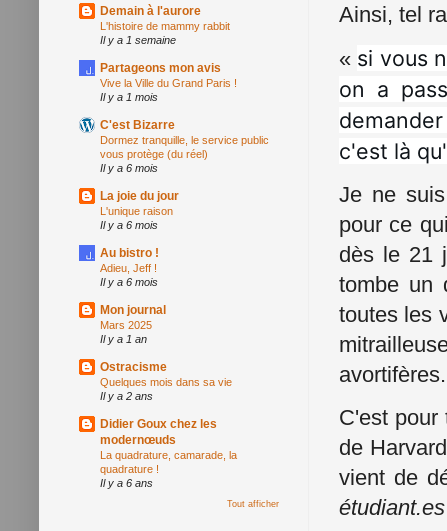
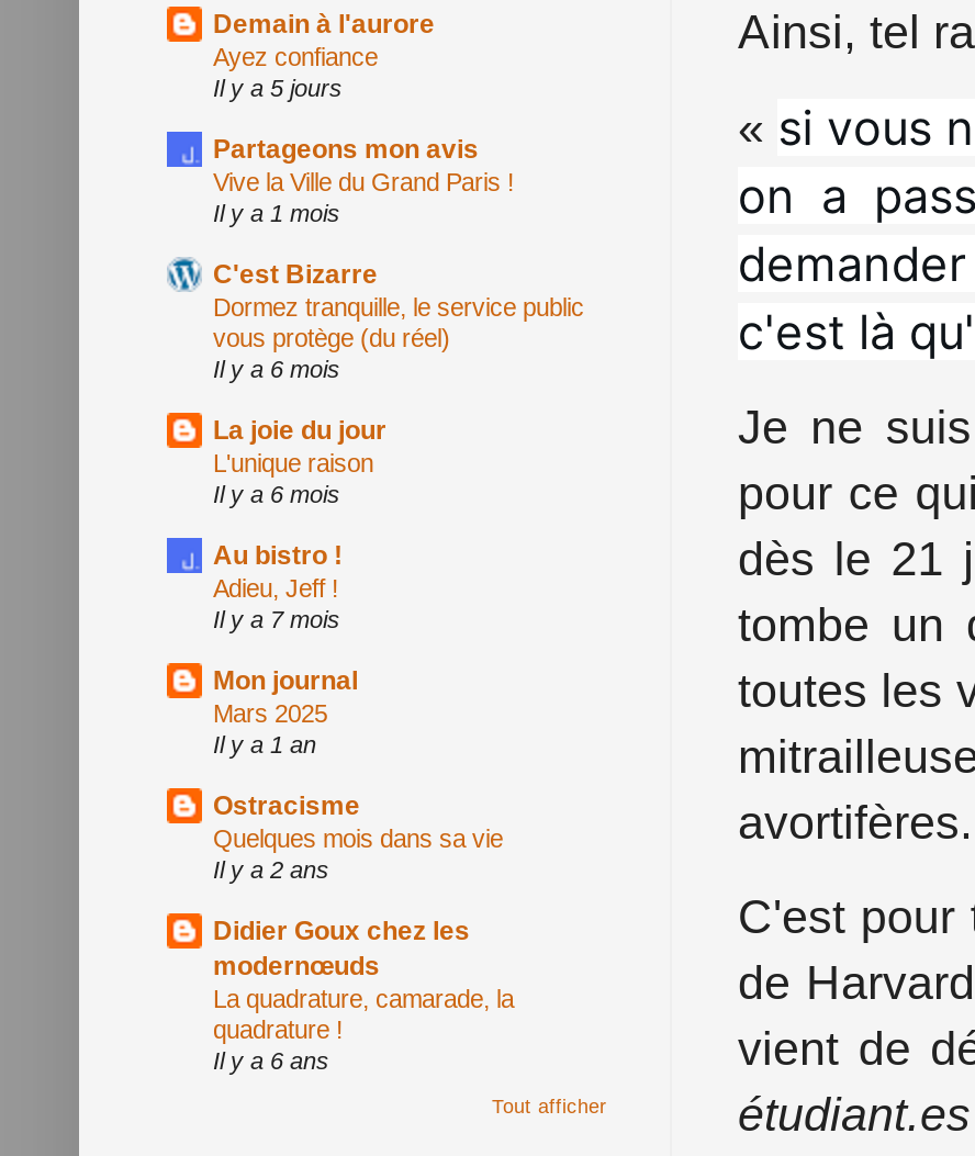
[100,20,230,46] L'histoire de mammy rabbit | Il y a 1 semaine -> [213,45,378,102] Ayez confiance | Il y a 5 jours
[100,276,158,288] Il y a 6 mois -> [213,607,340,633] Il y a 7 mois

